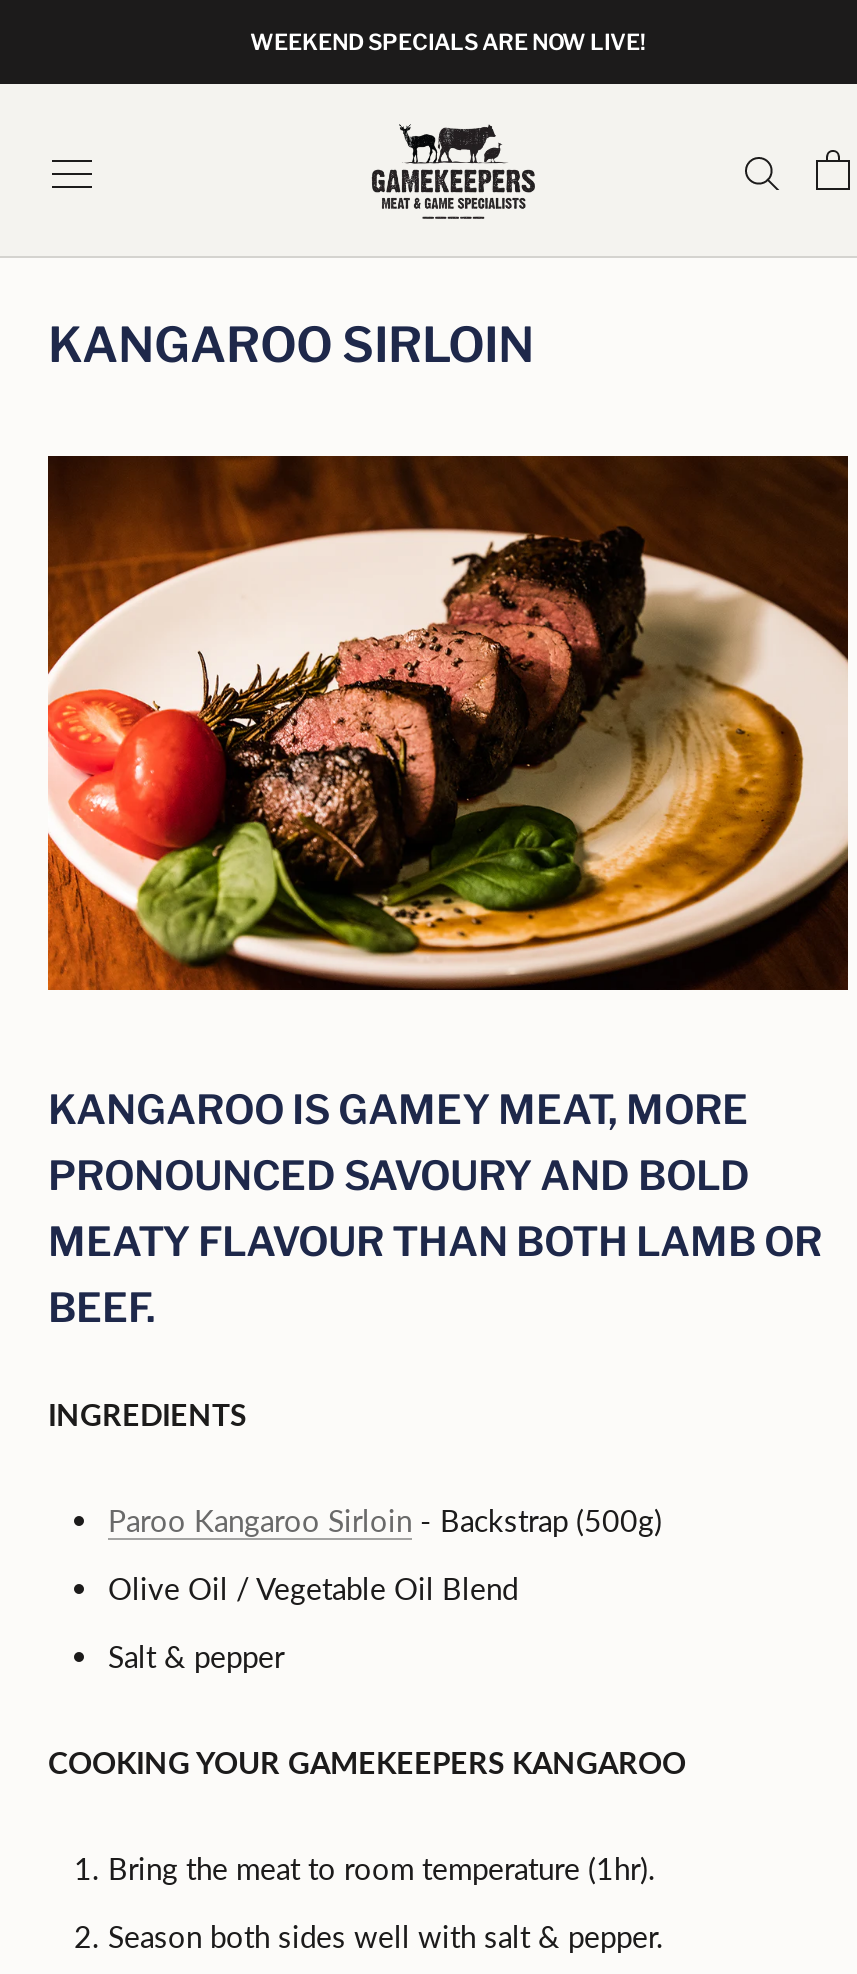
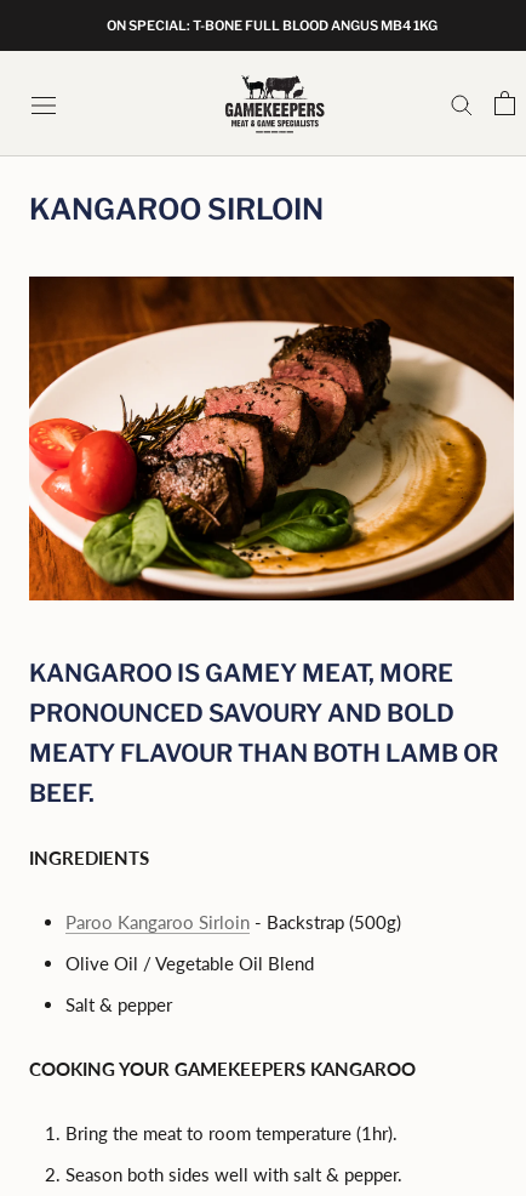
[250,28,646,56] WEEKEND SPECIALS ARE NOW LIVE! -> [106,17,437,34] ON SPECIAL: T-BONE FULL BLOOD ANGUS MB4 1KG

